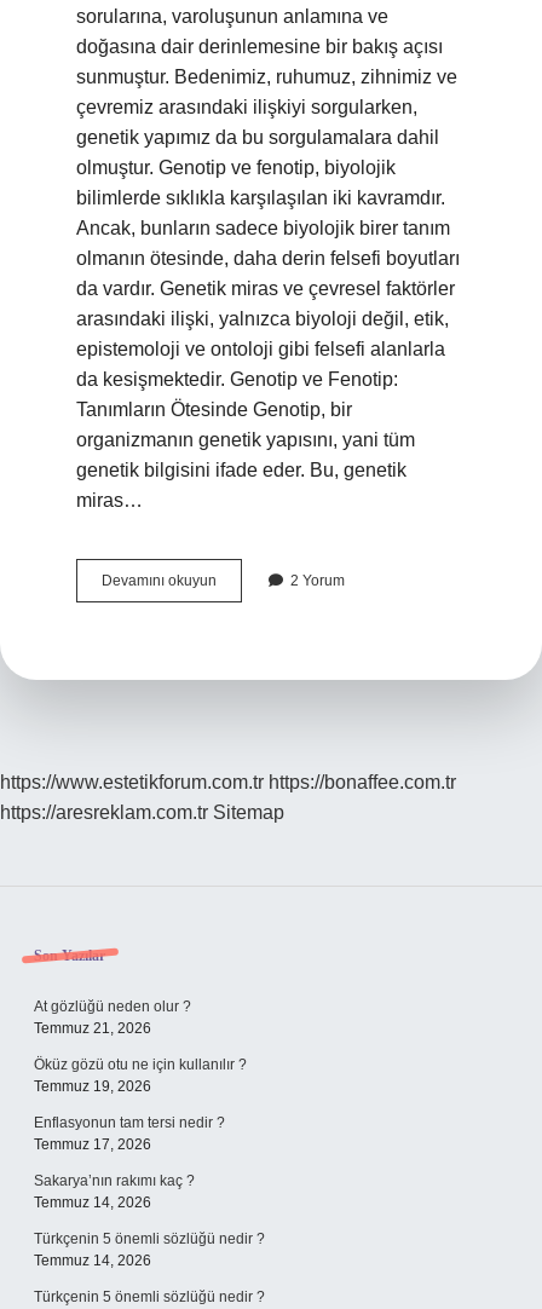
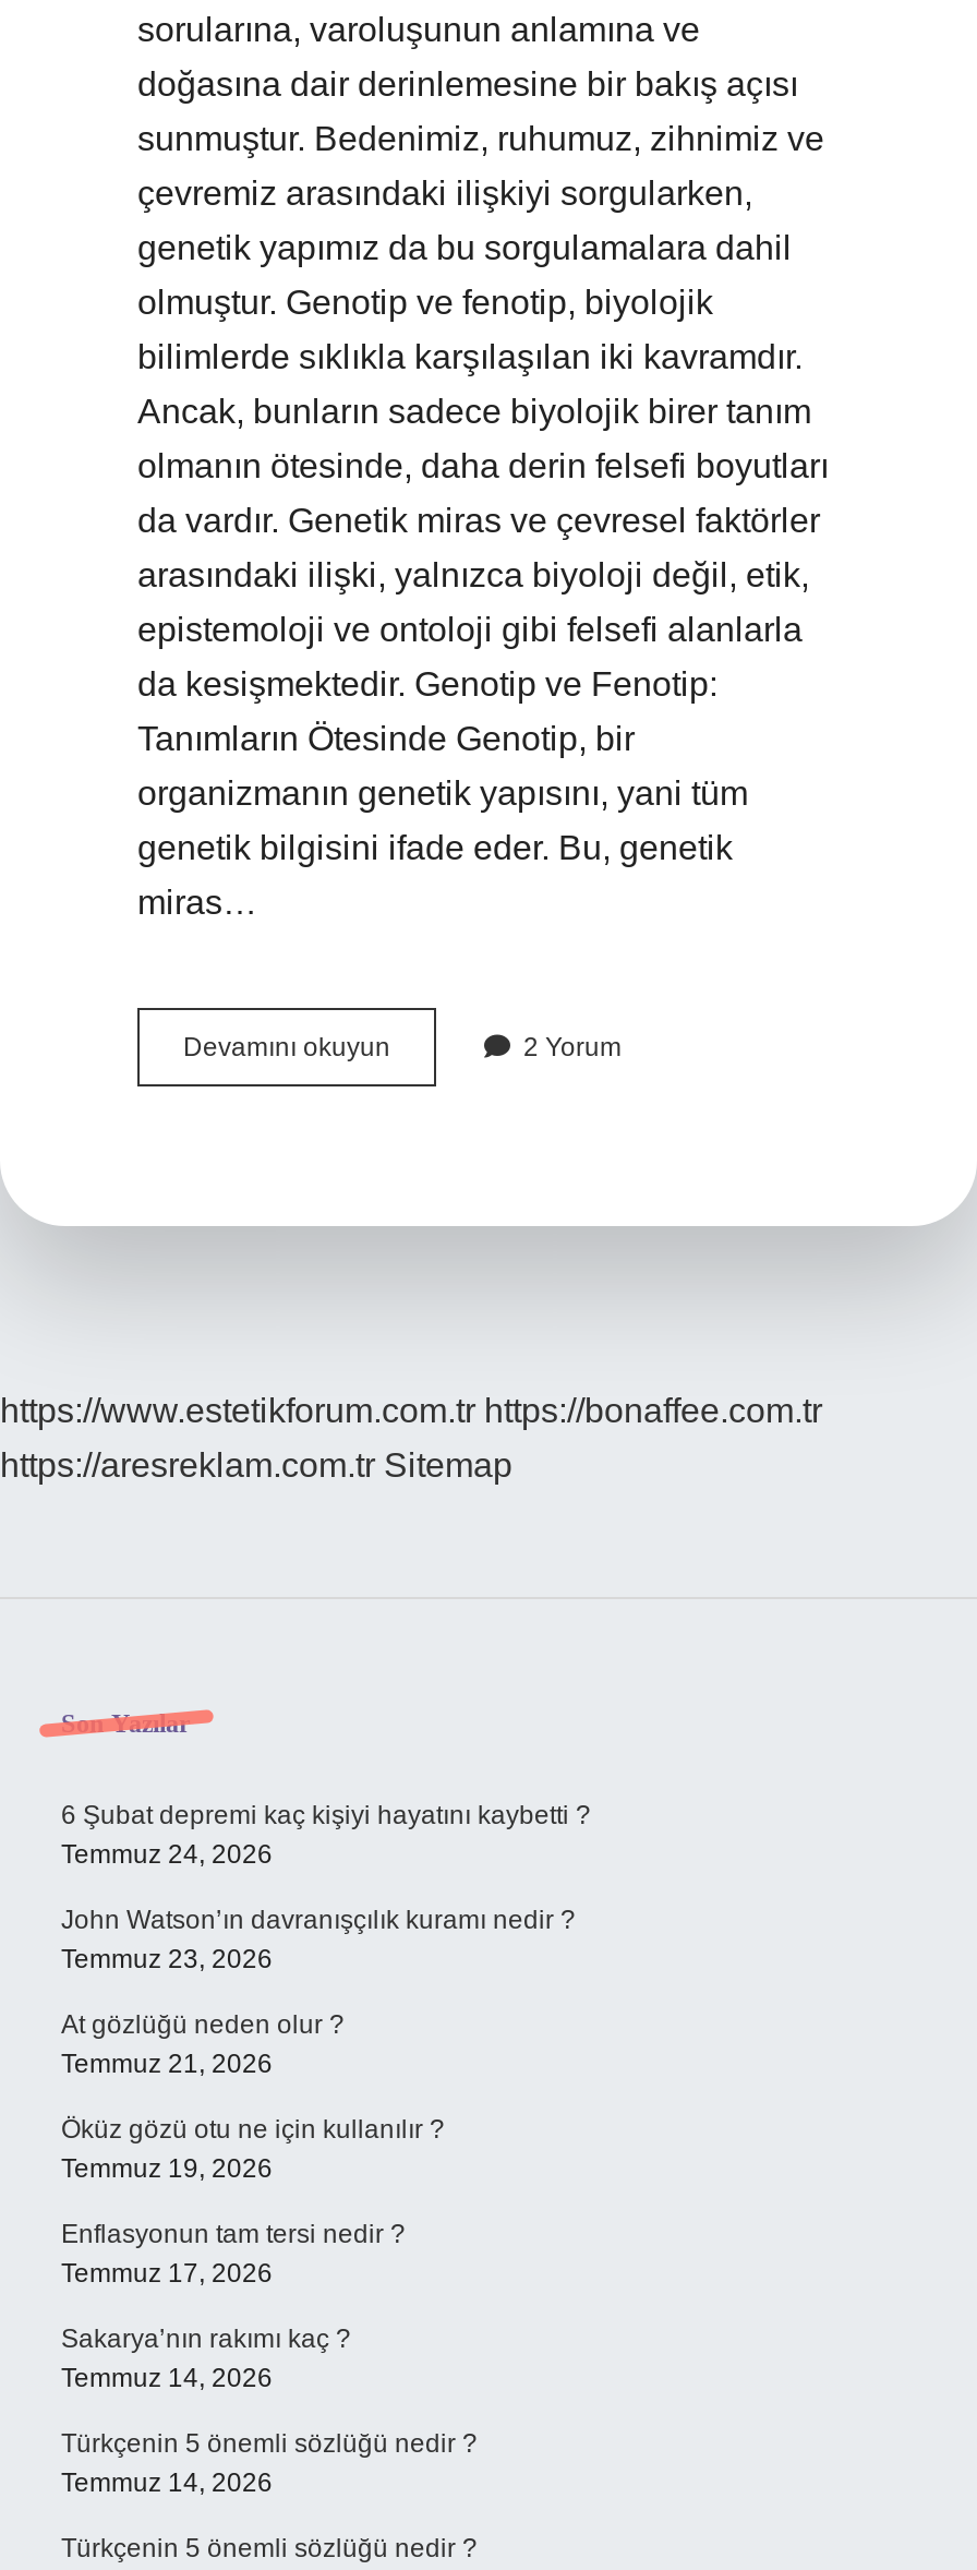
none -> [61,1800,591,1974] 6 Şubat depremi kaç kişiyi hayatını kaybetti ? | Temmuz 24, 2026 | John Watson’ın davranışçılık kuramı nedir ? | Temmuz 23, 2026

